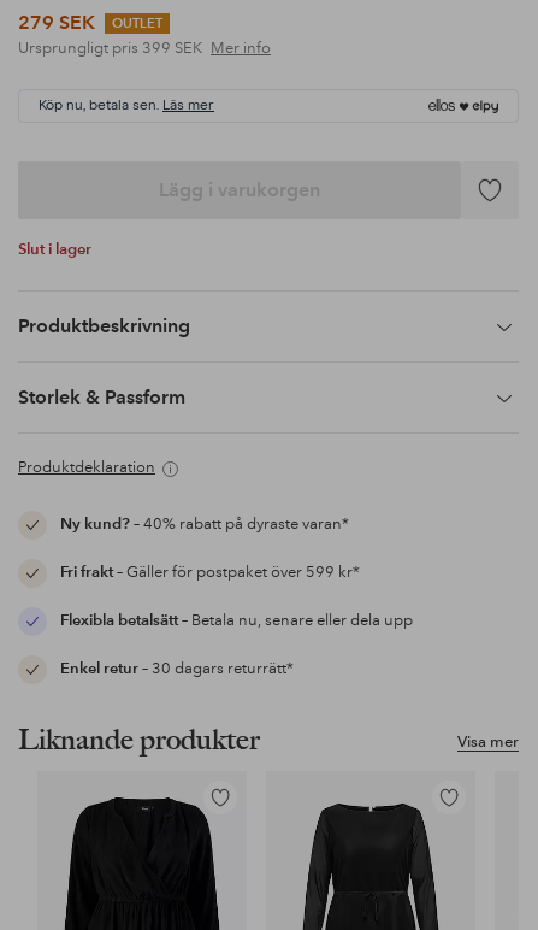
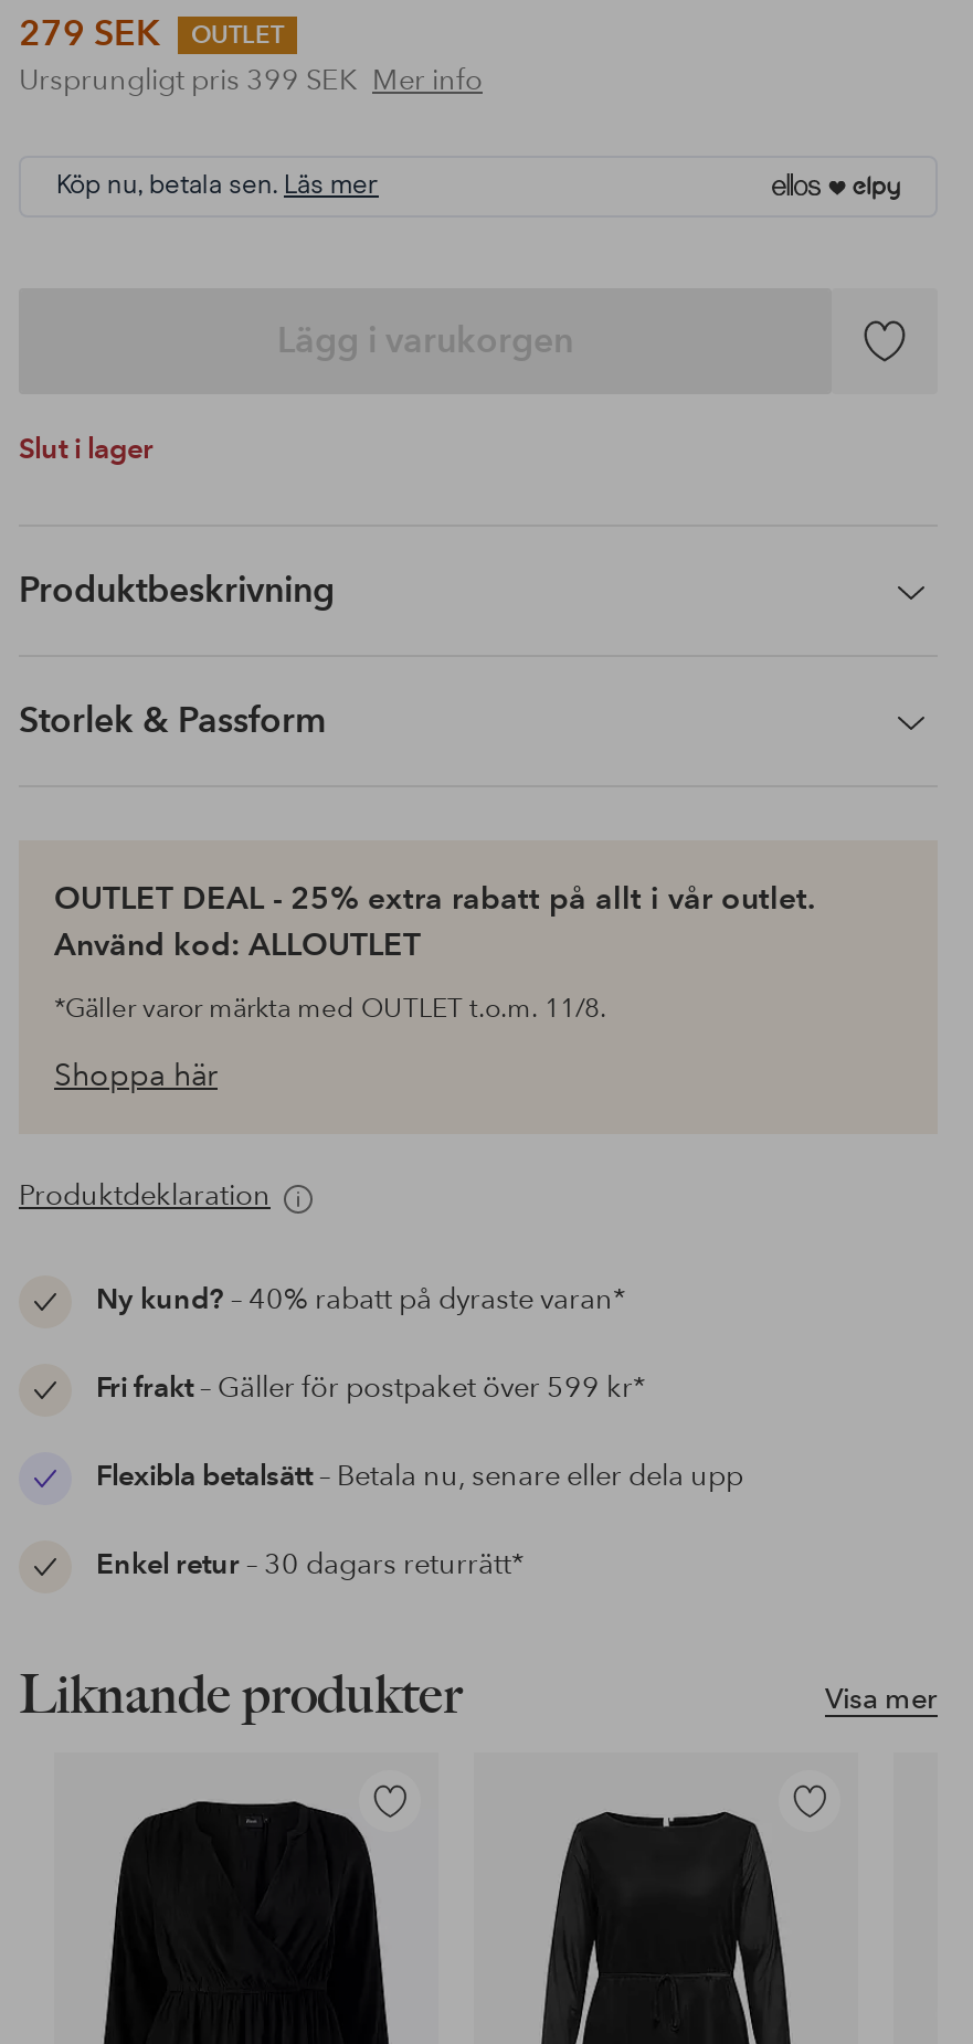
none -> [54,878,816,1095] OUTLET DEAL - 25% extra rabatt på allt i vår outlet. | Använd kod: ALLOUTLET | *Gäller varor märkta med OUTLET t.o.m. 11/8. | Shoppa här

